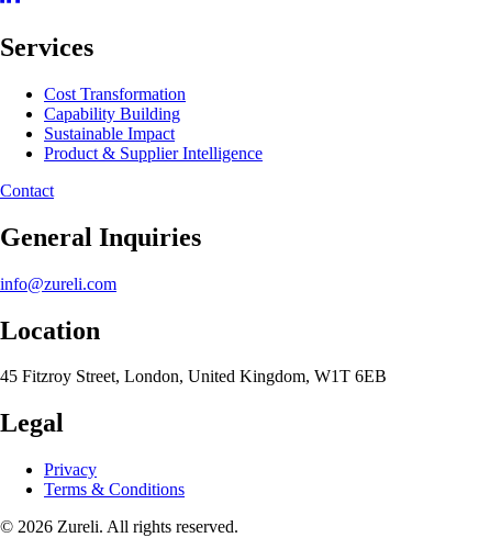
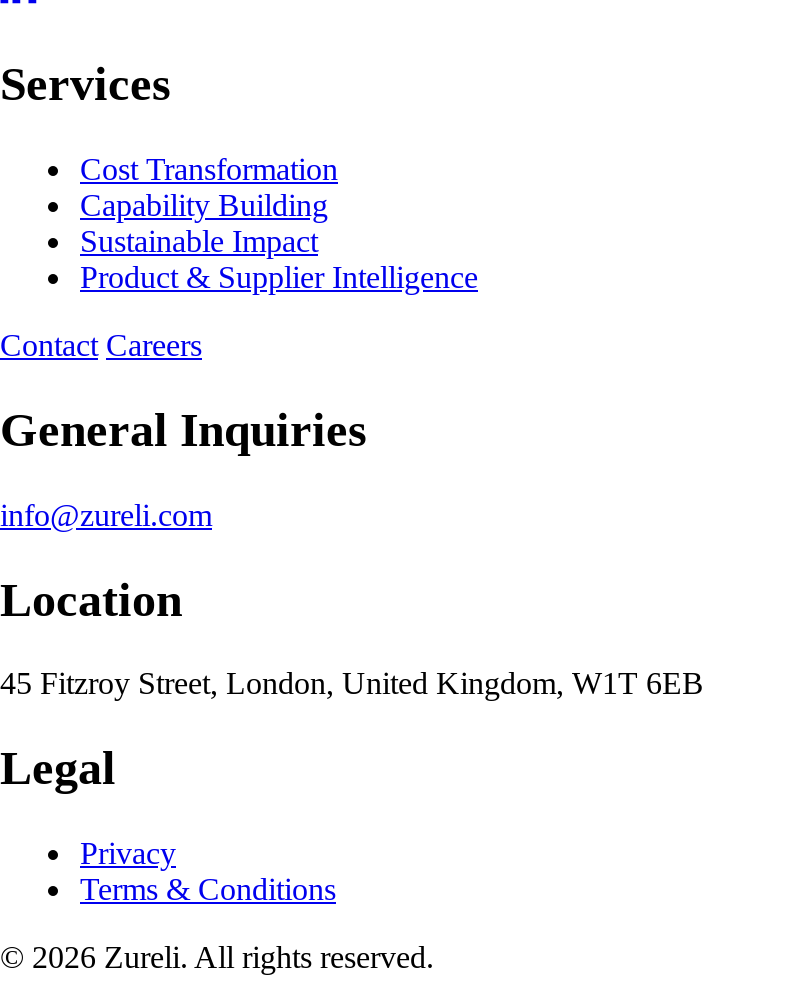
[0,181,54,200] Contact -> [0,328,202,362] Contact Careers

